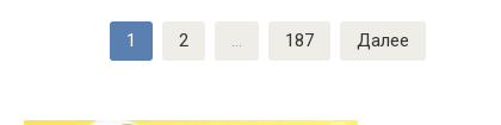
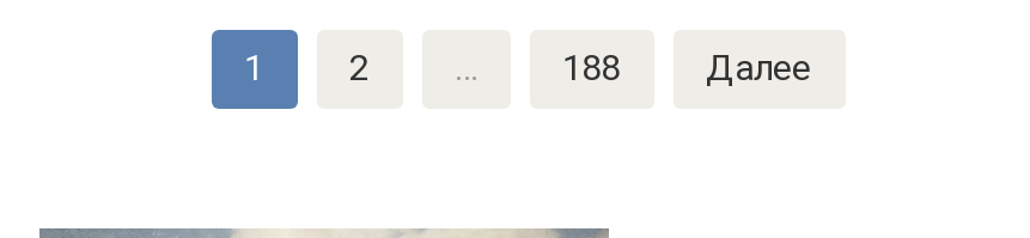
[284,30,313,51] 187 -> [562,47,620,90] 188

